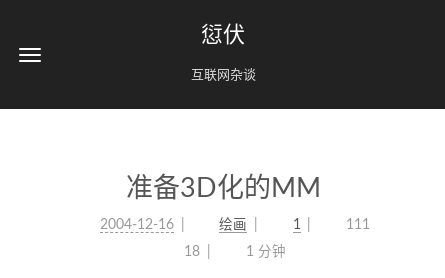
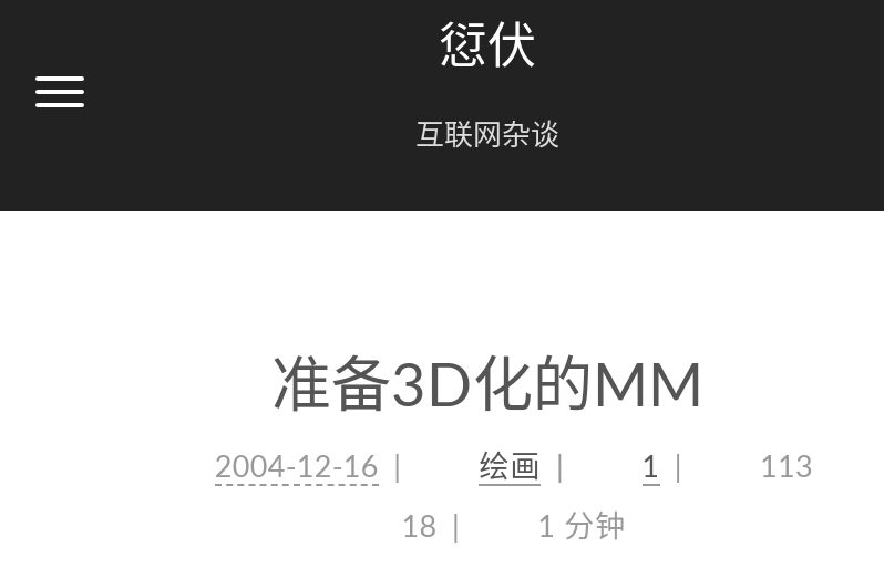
[346,218,370,232] 111 -> [760,453,813,484] 113

